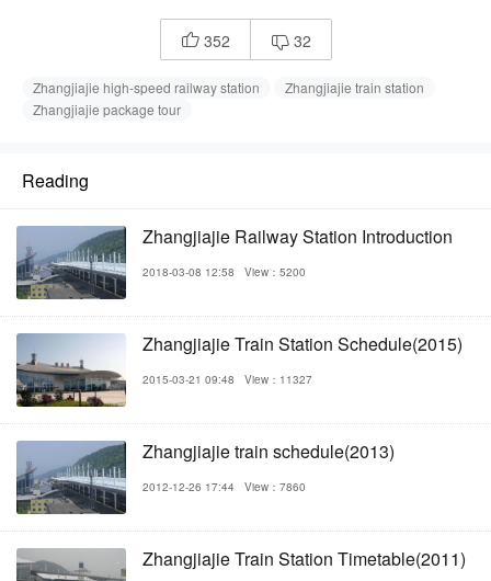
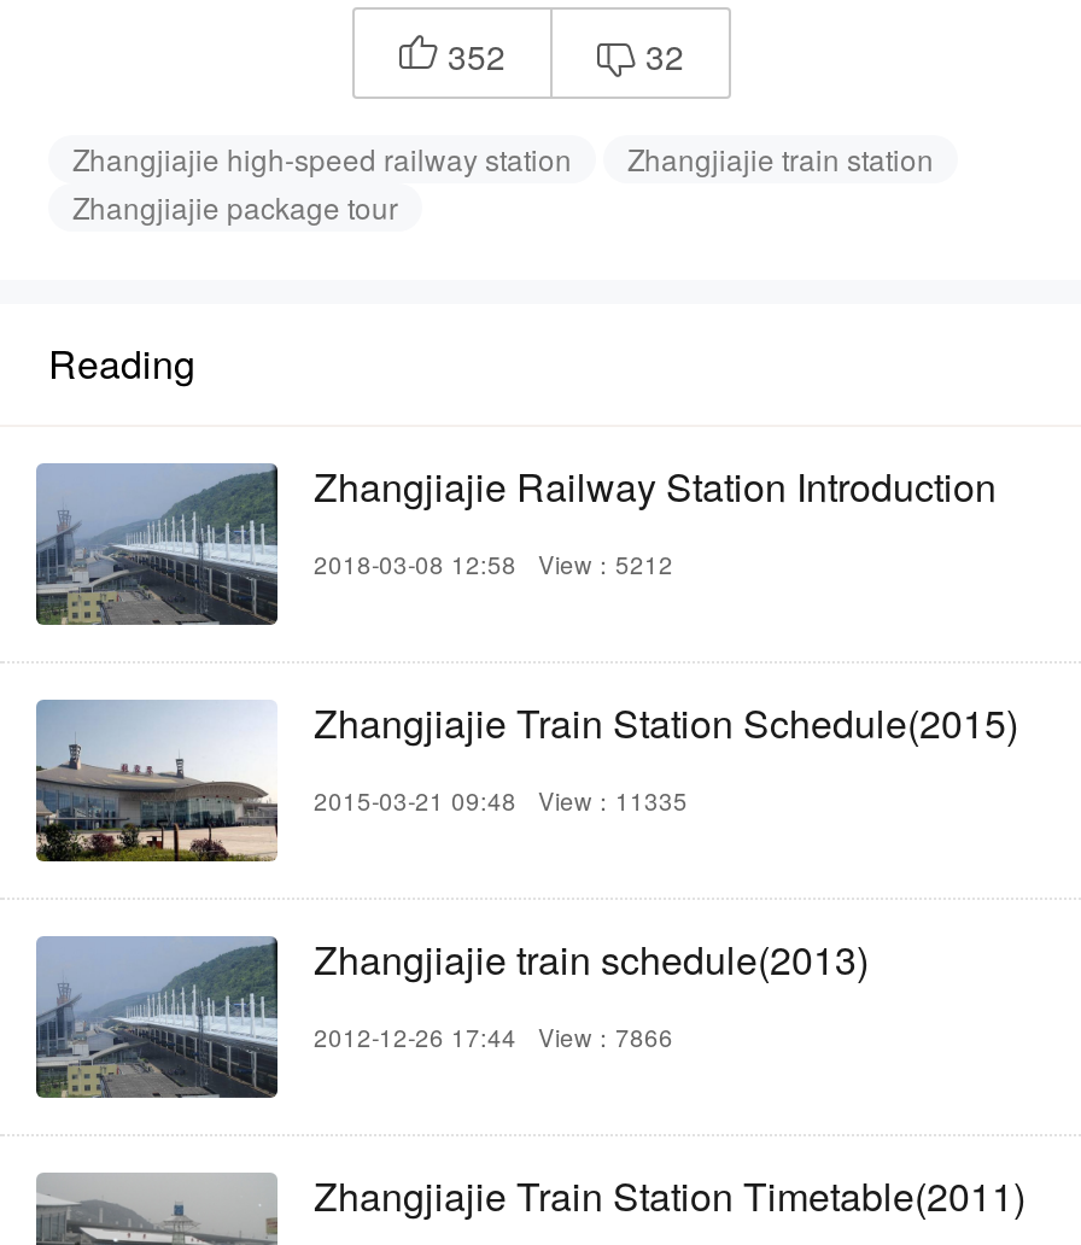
[142,264,306,279] 2018-03-08 12:58 View：5200 -> [314,547,673,581] 2018-03-08 12:58 View：5212
[142,371,312,387] 2015-03-21 09:48 View：11327 -> [314,783,688,817] 2015-03-21 09:48 View：11335
[142,479,306,494] 2012-12-26 17:44 View：7860 -> [314,1020,673,1054] 2012-12-26 17:44 View：7866

